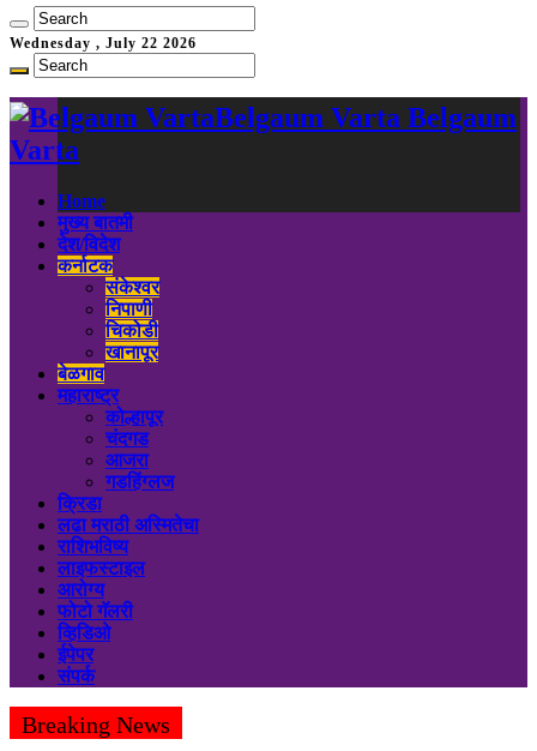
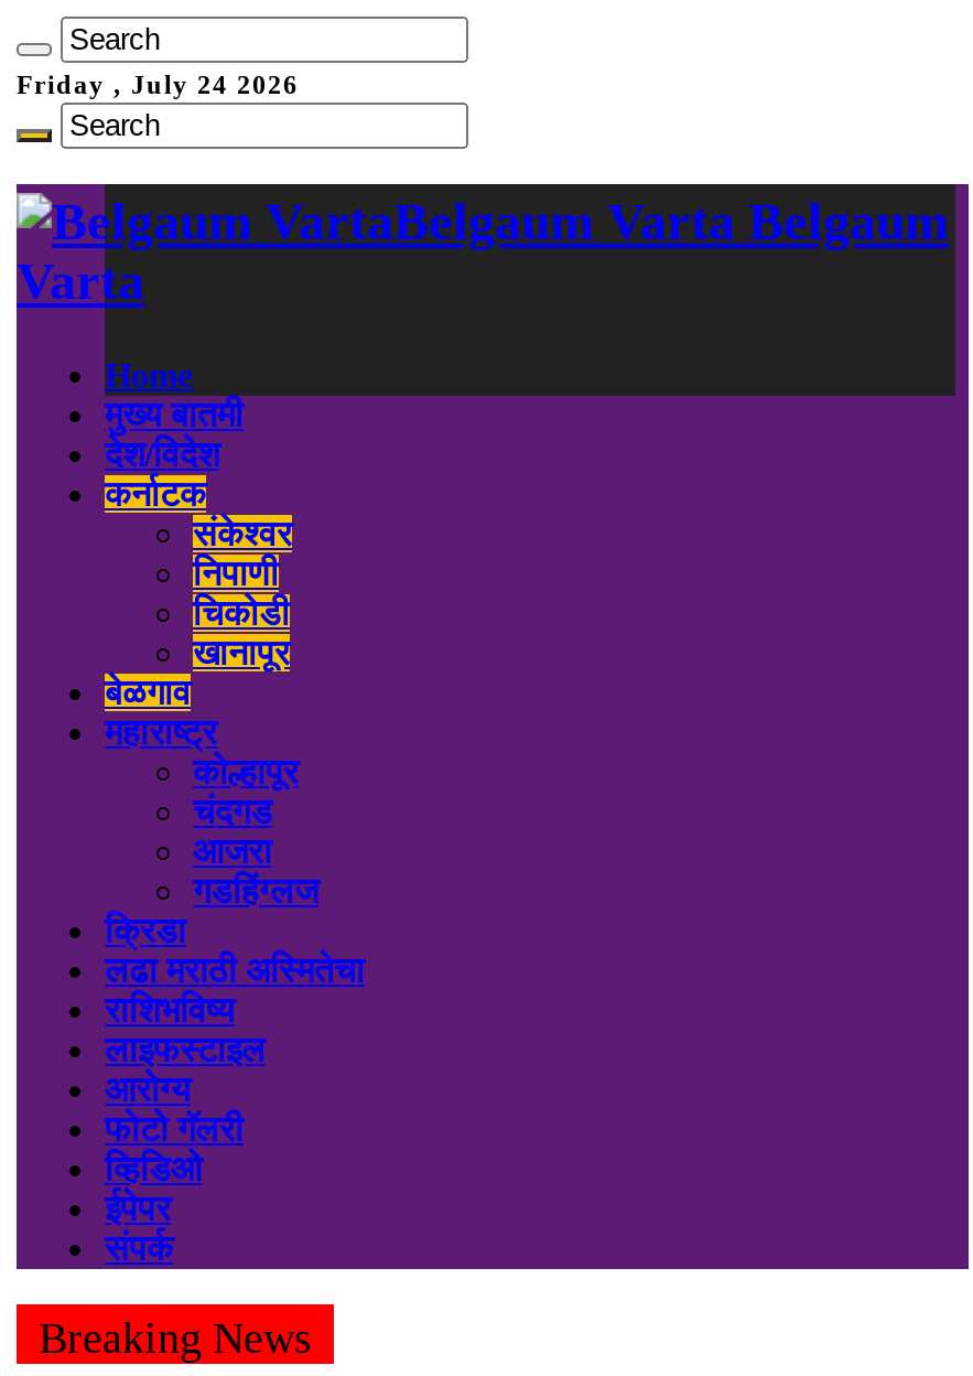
[10,35,197,52] Wednesday , July 22 2026 -> [17,69,299,100] Friday , July 24 2026

